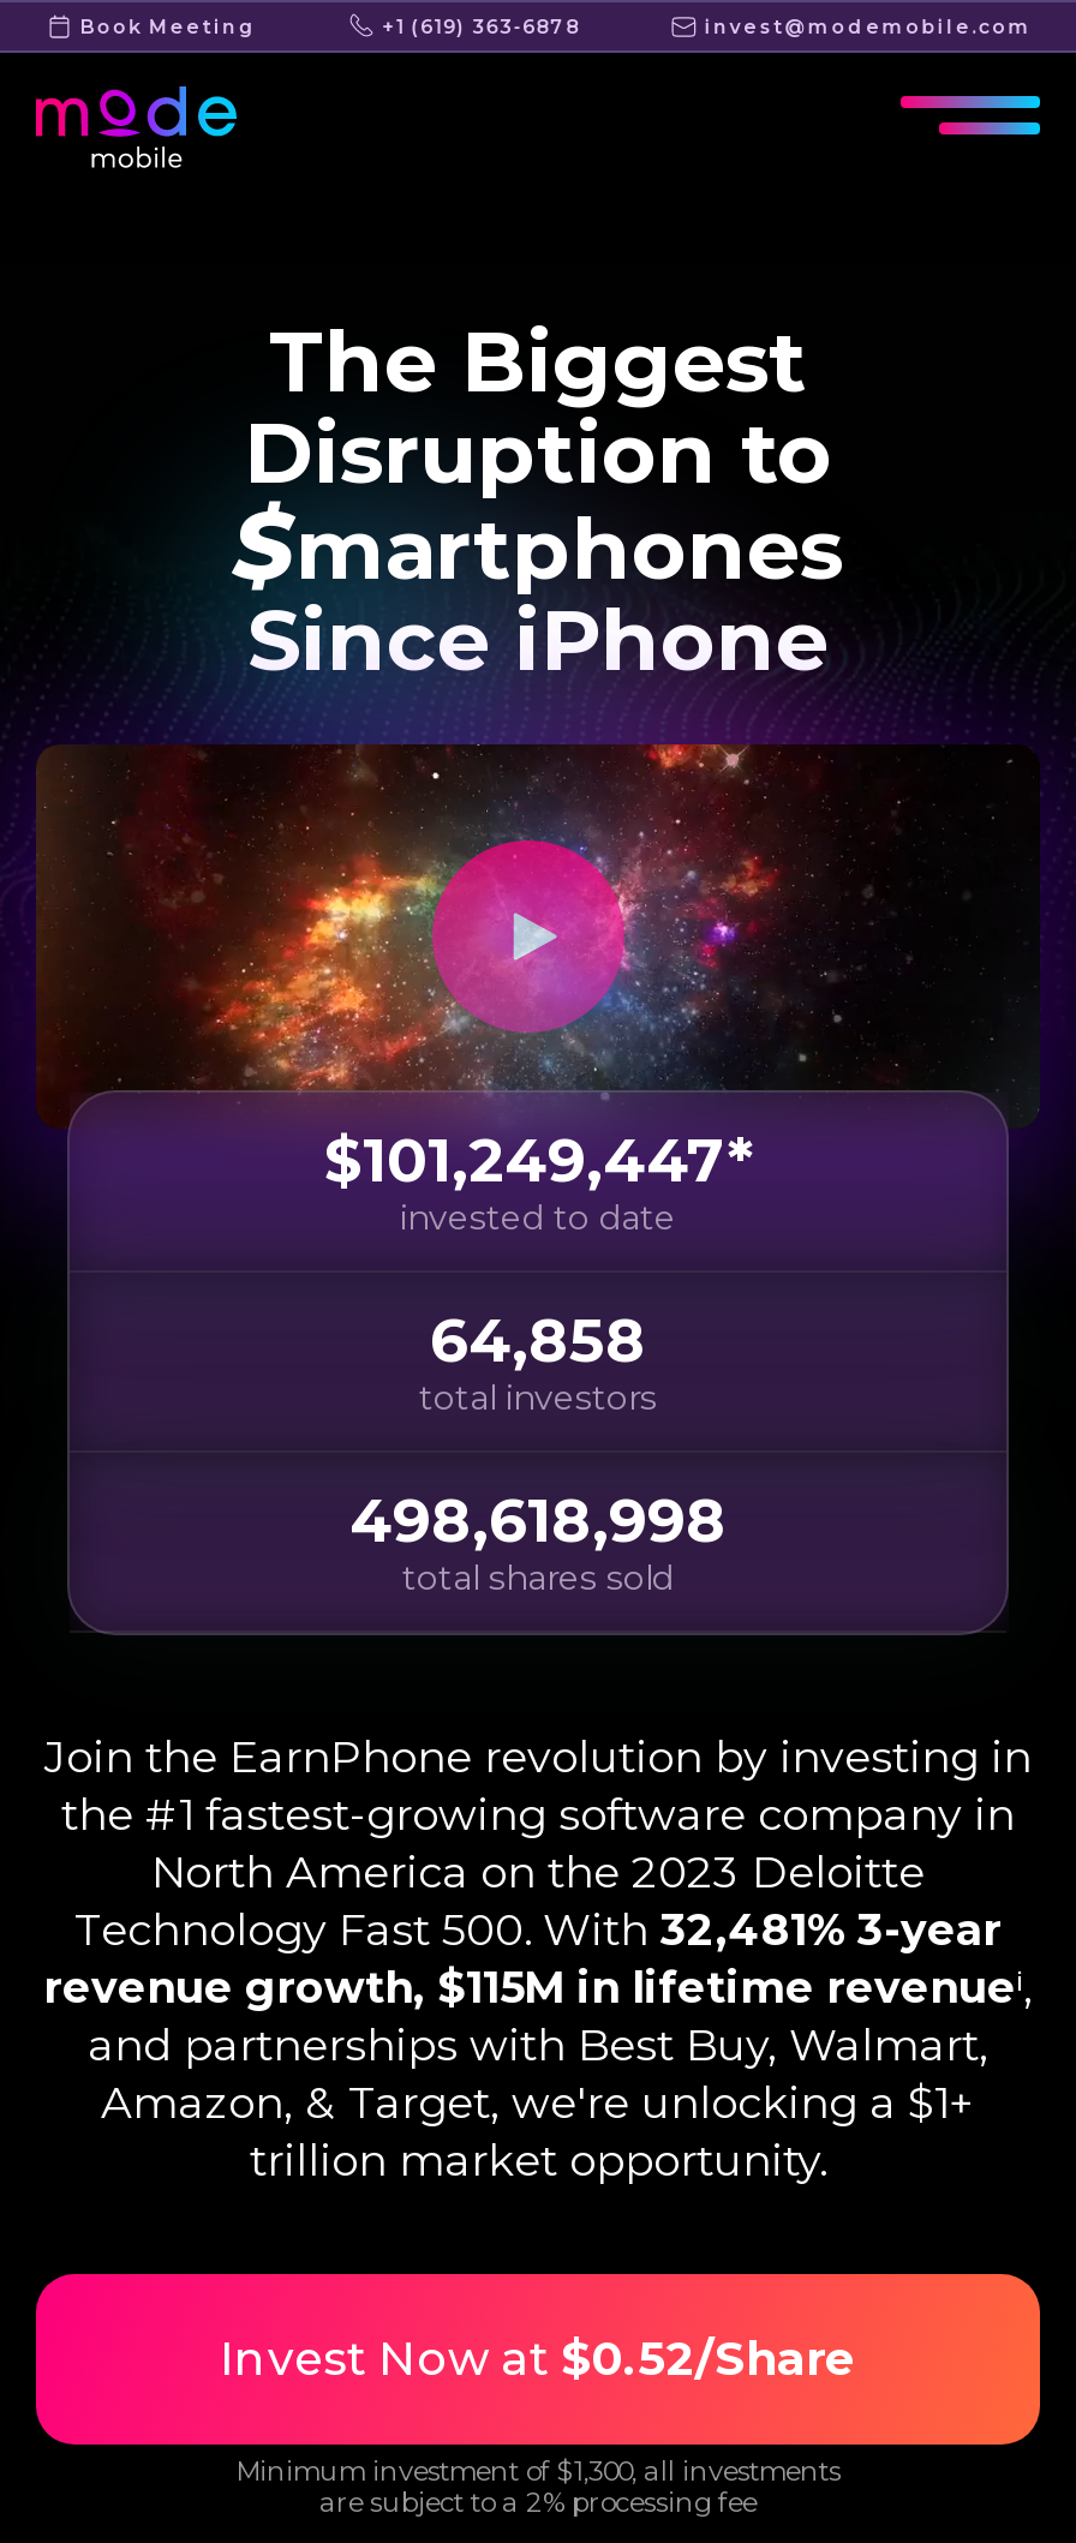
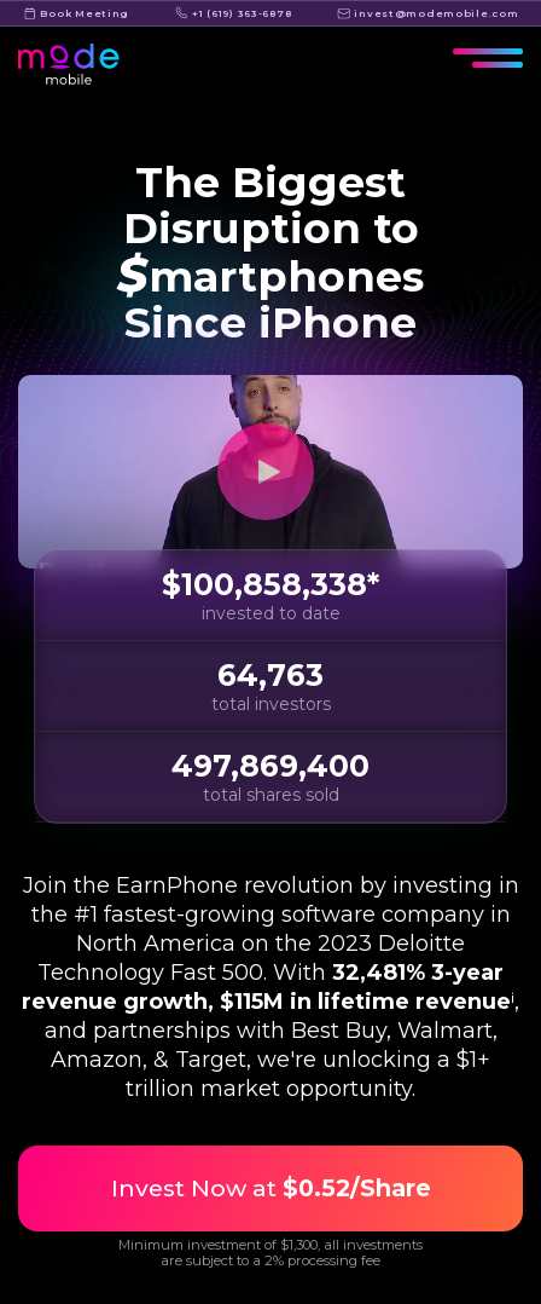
[36,742,1040,1195] [image] | $101,249,447* -> [17,374,524,602] [image] | $100,858,338*
[430,1303,646,1375] 64,858 -> [217,657,324,693] 64,763
[349,1484,727,1556] 498,618,998 -> [171,747,370,784] 497,869,400

